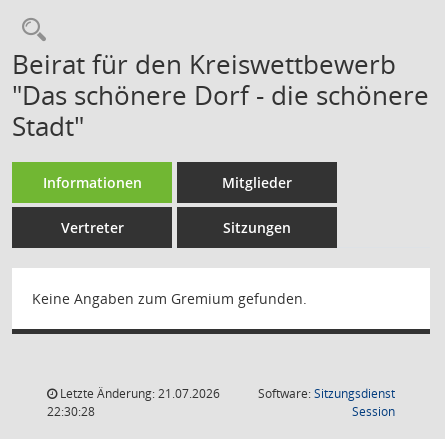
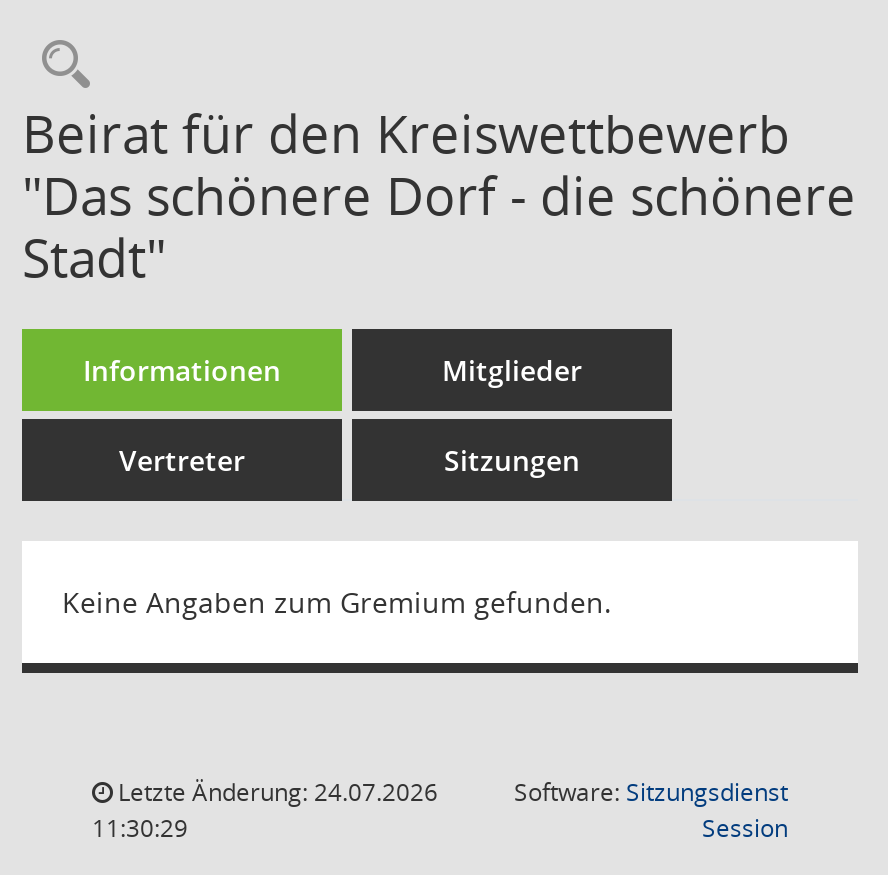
[57,385,220,402] Letzte Änderung: 21.07.2026 -> [112,775,438,809] Letzte Änderung: 24.07.2026
[47,403,95,420] 22:30:28 -> [92,811,188,845] 11:30:29

